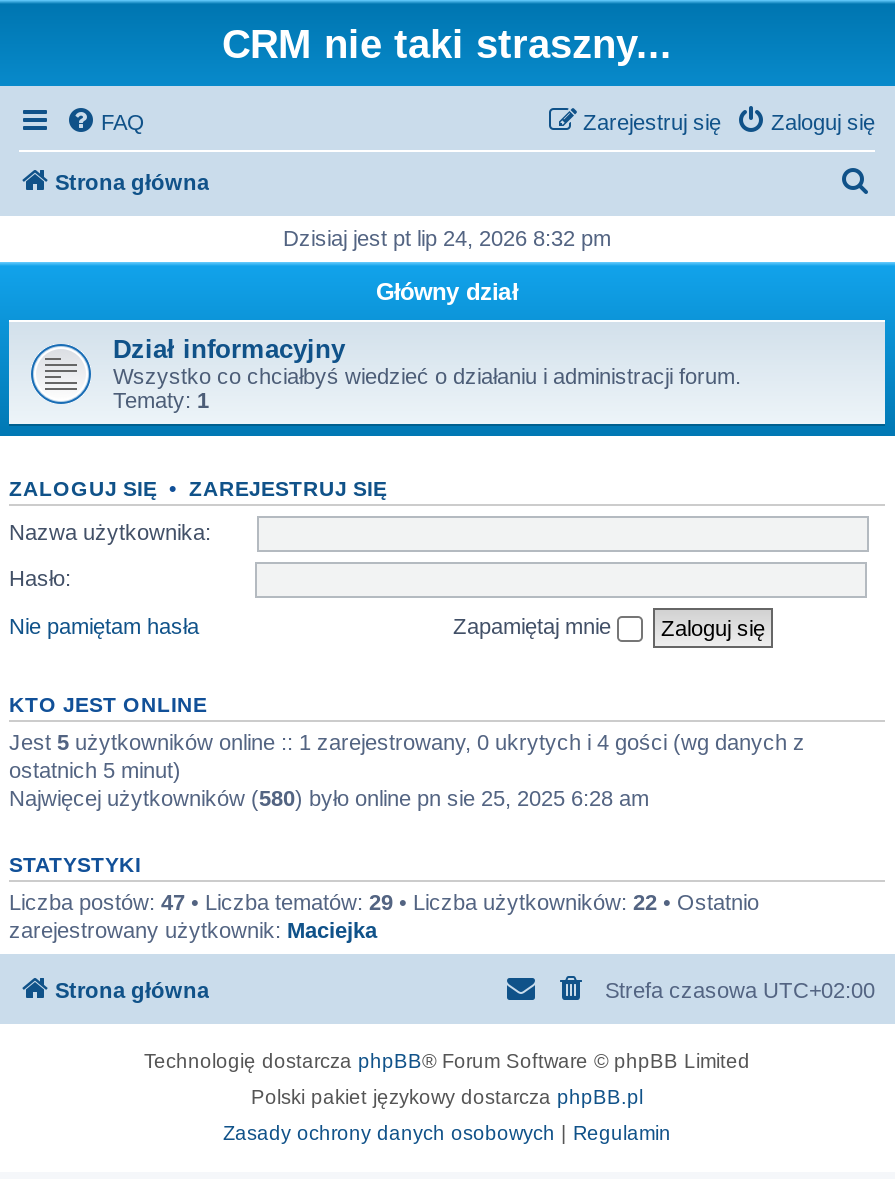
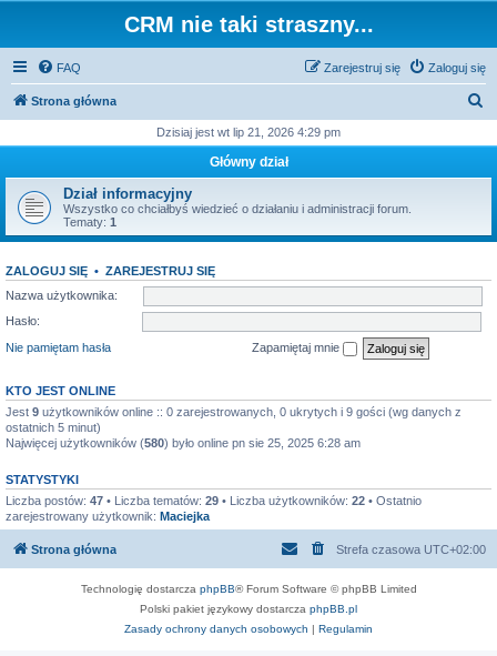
[283,226,611,250] Dzisiaj jest pt lip 24, 2026 8:32 pm -> [156,125,341,139] Dzisiaj jest wt lip 21, 2026 4:29 pm
[9,729,805,753] Jest 5 użytkowników online :: 1 zarejestrowany, 0 ukrytych i 4 gości (wg danych z -> [6,405,461,418] Jest 9 użytkowników online :: 0 zarejestrowanych, 0 ukrytych i 9 gości (wg danych z

